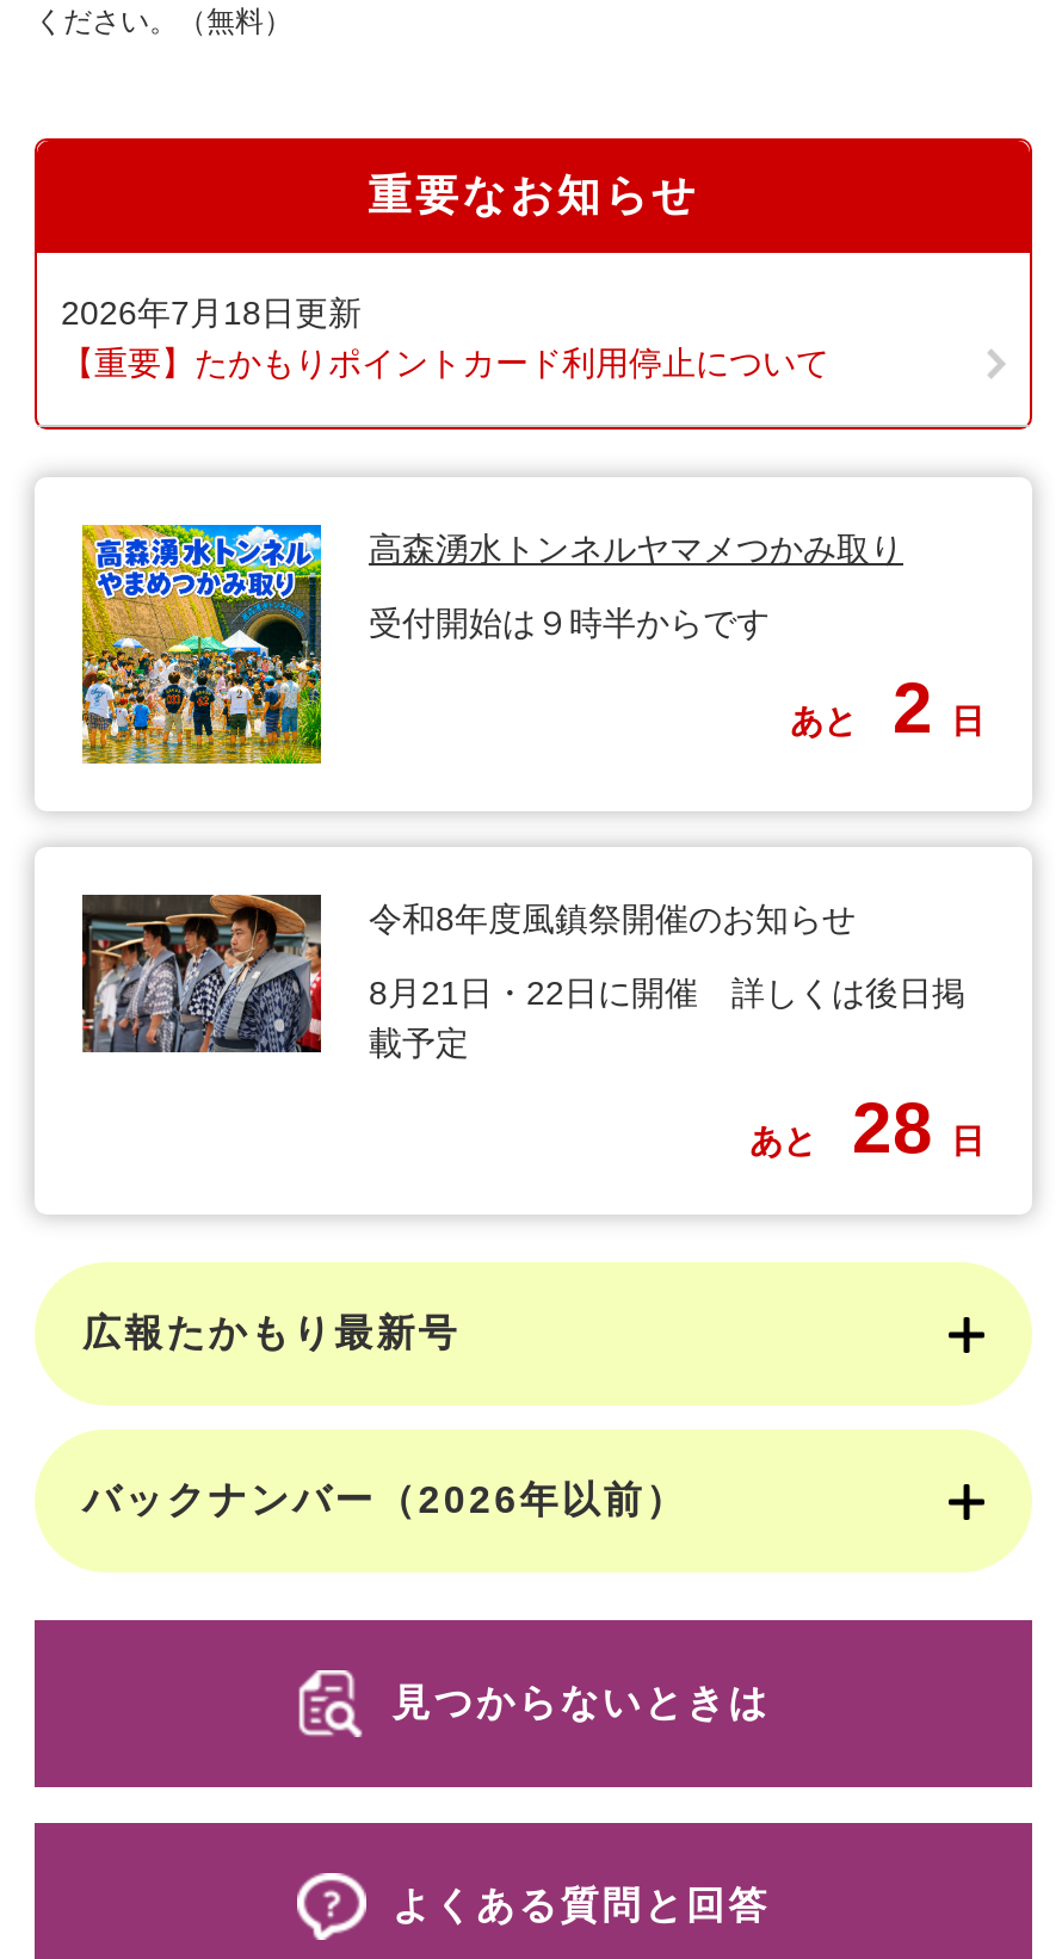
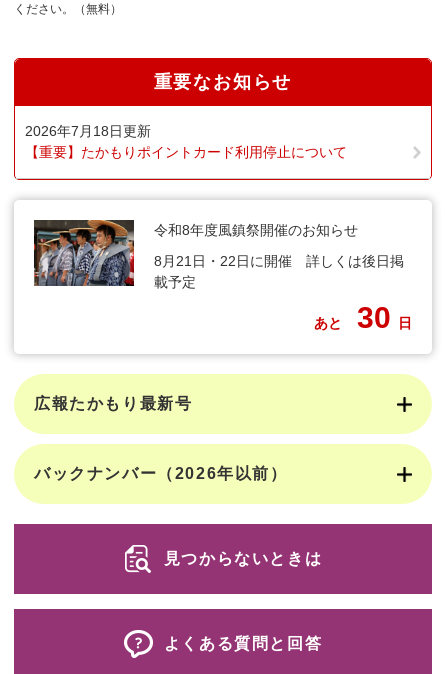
[80,523,984,766] [image] | 高森湧水トンネルヤマメつかみ取り | 受付開始は９時半からです | あと | 2 日 -> none
[749,1088,984,1166] あと 28 日 -> [313,301,412,334] あと 30 日

